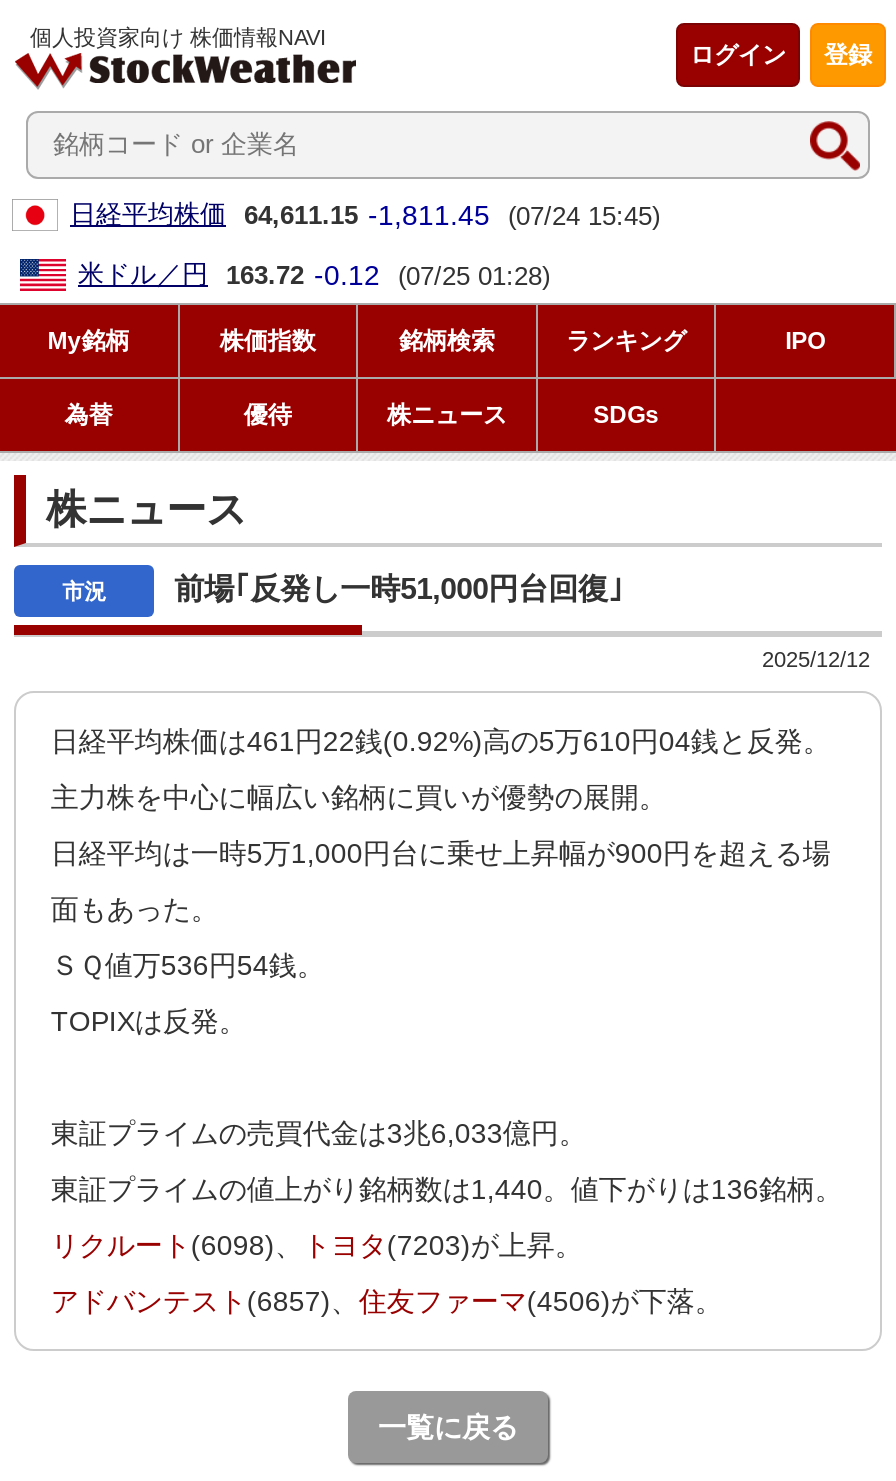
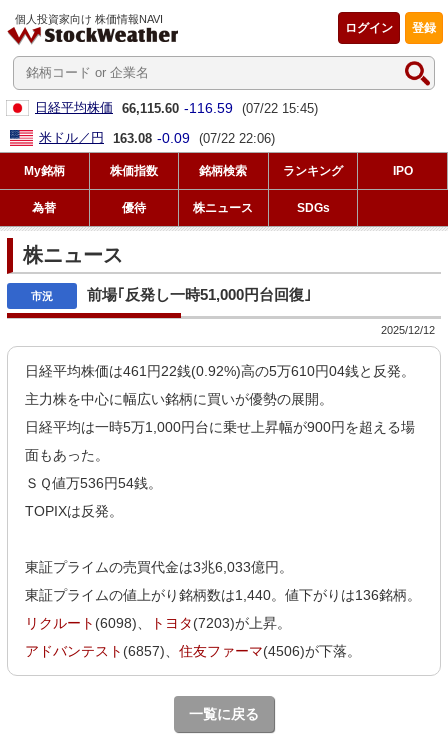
[70,198,660,230] 日経平均株価 64,611.15 -1,811.45 (07/24 15:45) -> [35,99,318,115] 日経平均株価 66,115.60 -116.59 (07/22 15:45)
[78,258,550,290] 米ドル／円 163.72 -0.12 (07/25 01:28) -> [39,129,275,145] 米ドル／円 163.08 -0.09 (07/22 22:06)

